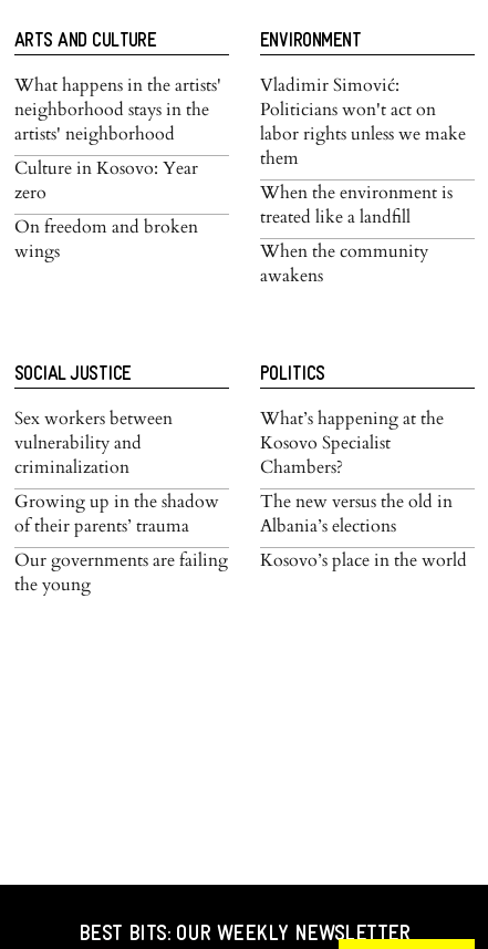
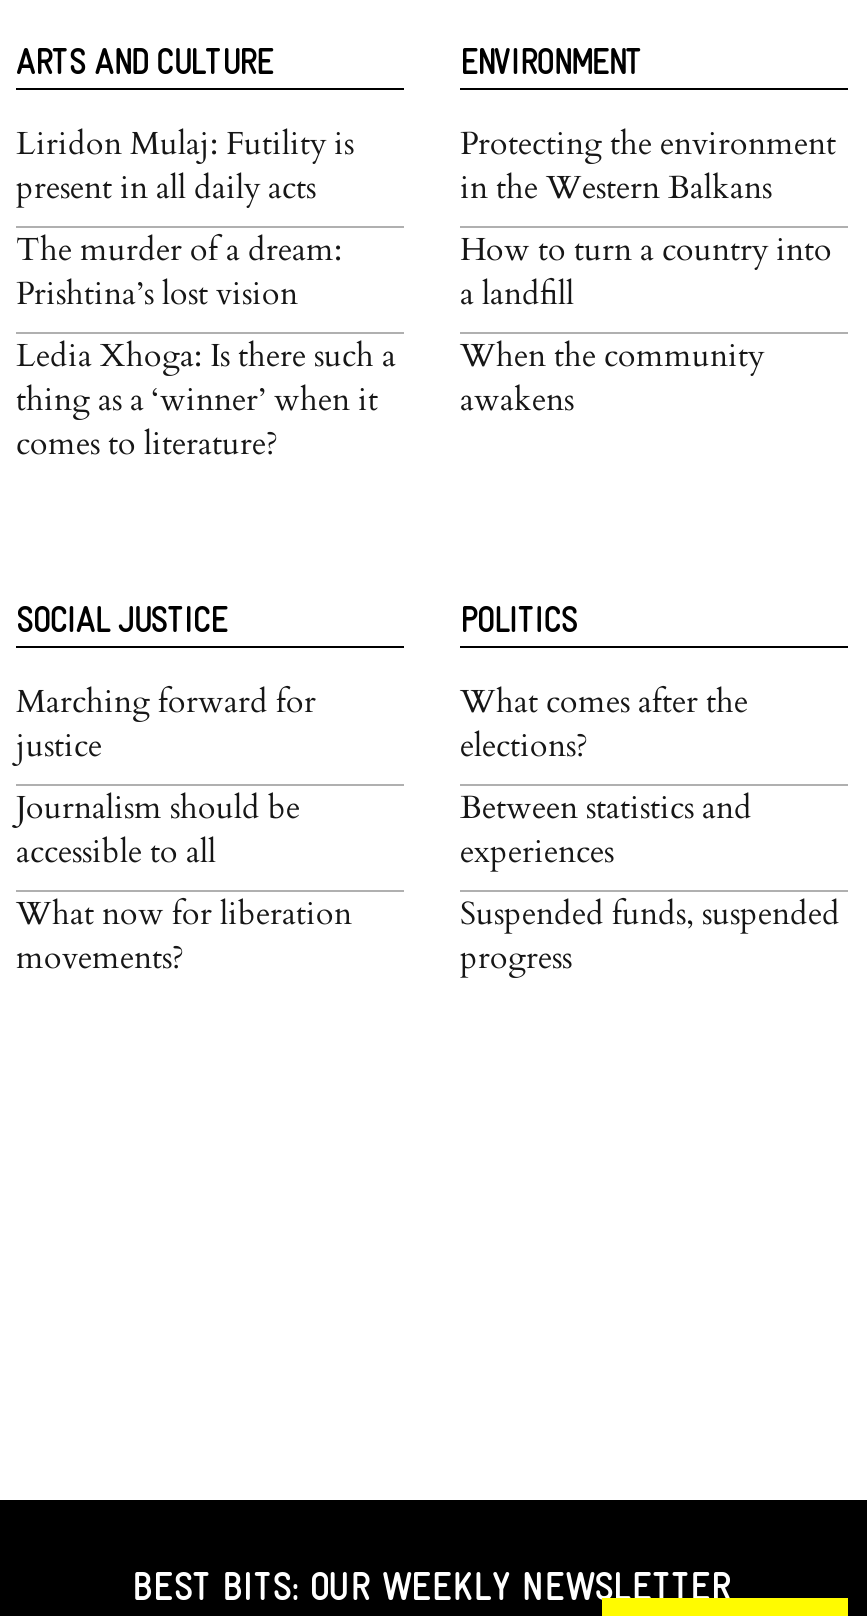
[14,73,221,264] What happens in the artists' | neighborhood stays in the | artists' neighborhood | Culture in Kosovo: Year | zero | On freedom and broken | wings -> [16,123,396,467] Liridon Mulaj: Futility is | present in all daily acts | The murder of a dream: | Prishtina’s lost vision | Ledia Xhoga: Is there such a | thing as a ‘winner’ when it | comes to literature?
[260,73,466,229] Vladimir Simović: | Politicians won't act on | labor rights unless we make | them | When the environment is | treated like a landfill -> [460,123,836,317] Protecting the environment | in the Western Balkans | How to turn a country into | a landfill
[14,406,228,597] Sex workers between | vulnerability and | criminalization | Growing up in the shadow | of their parents’ trauma | Our governments are failing | the young -> [16,681,352,981] Marching forward for | justice | Journalism should be | accessible to all | What now for liberation | movements?
[260,406,467,573] What’s happening at the | Kosovo Specialist | Chambers? | The new versus the old in | Albania’s elections | Kosovo’s place in the world -> [460,681,840,981] What comes after the | elections? | Between statistics and | experiences | Suspended funds, suspended | progress

